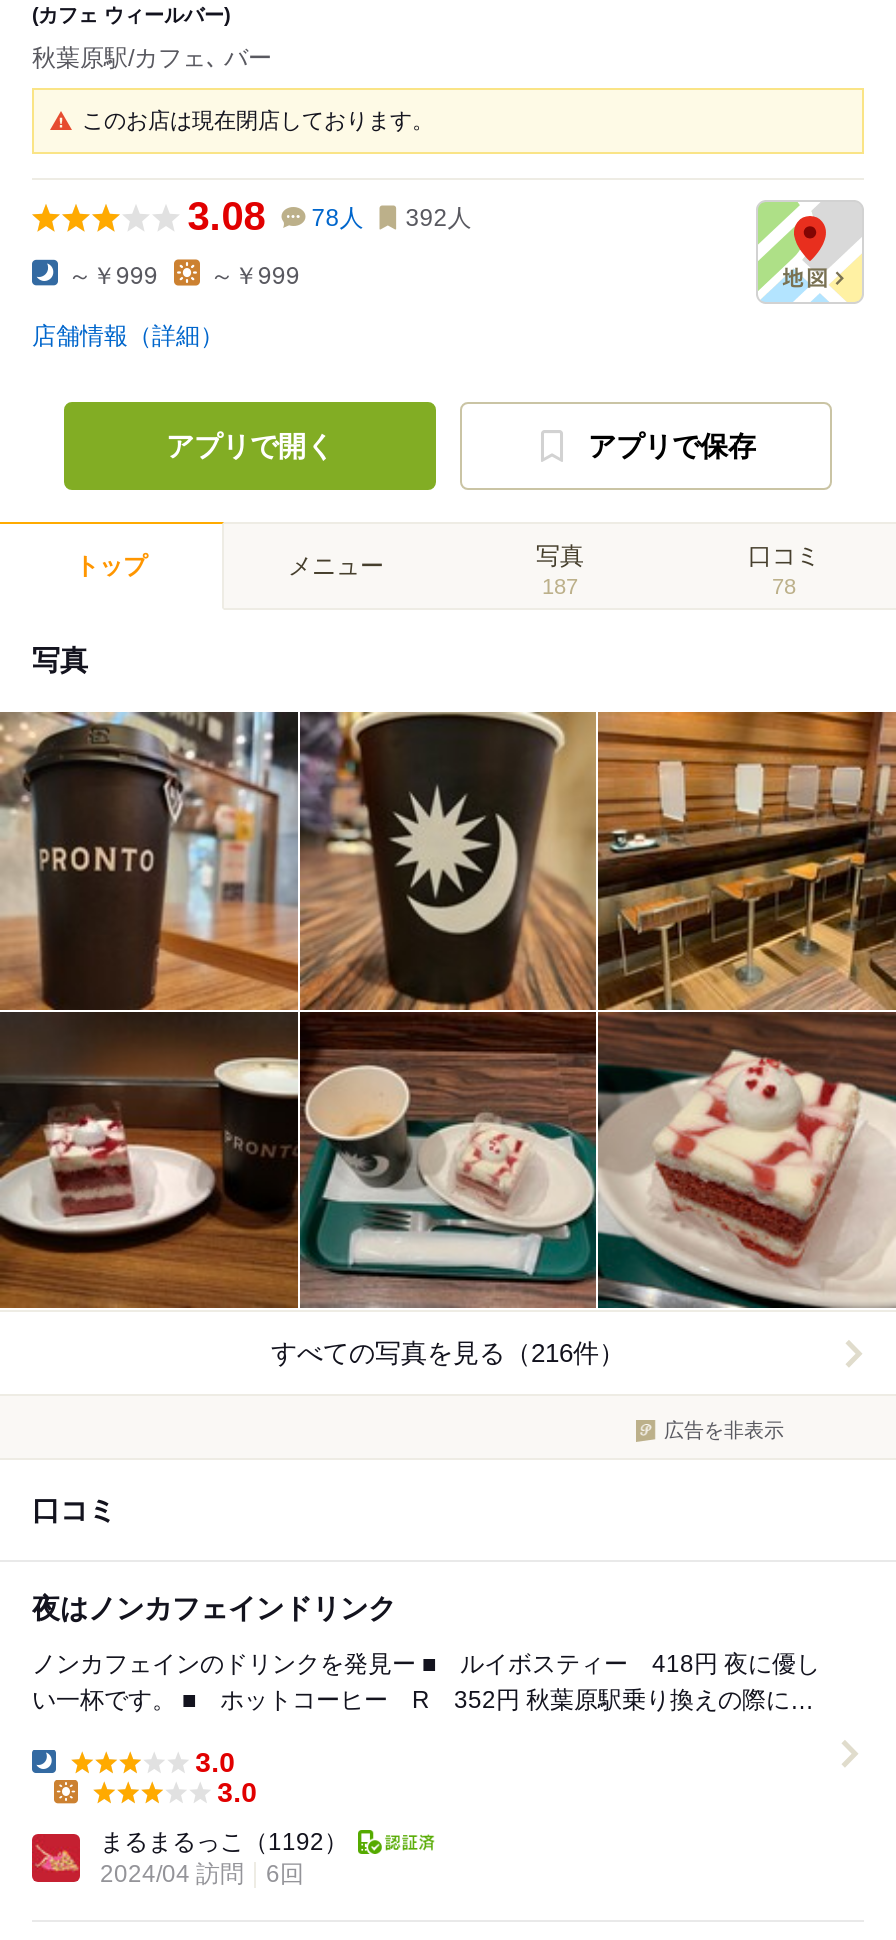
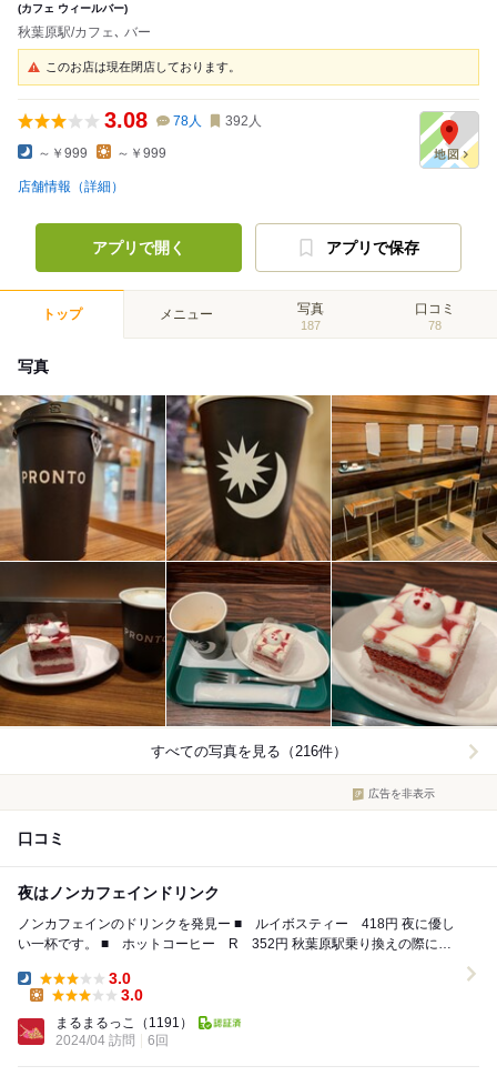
[100,1829,348,1857] まるまるっこ（1192） -> [55,1015,193,1031] まるまるっこ（1191）

